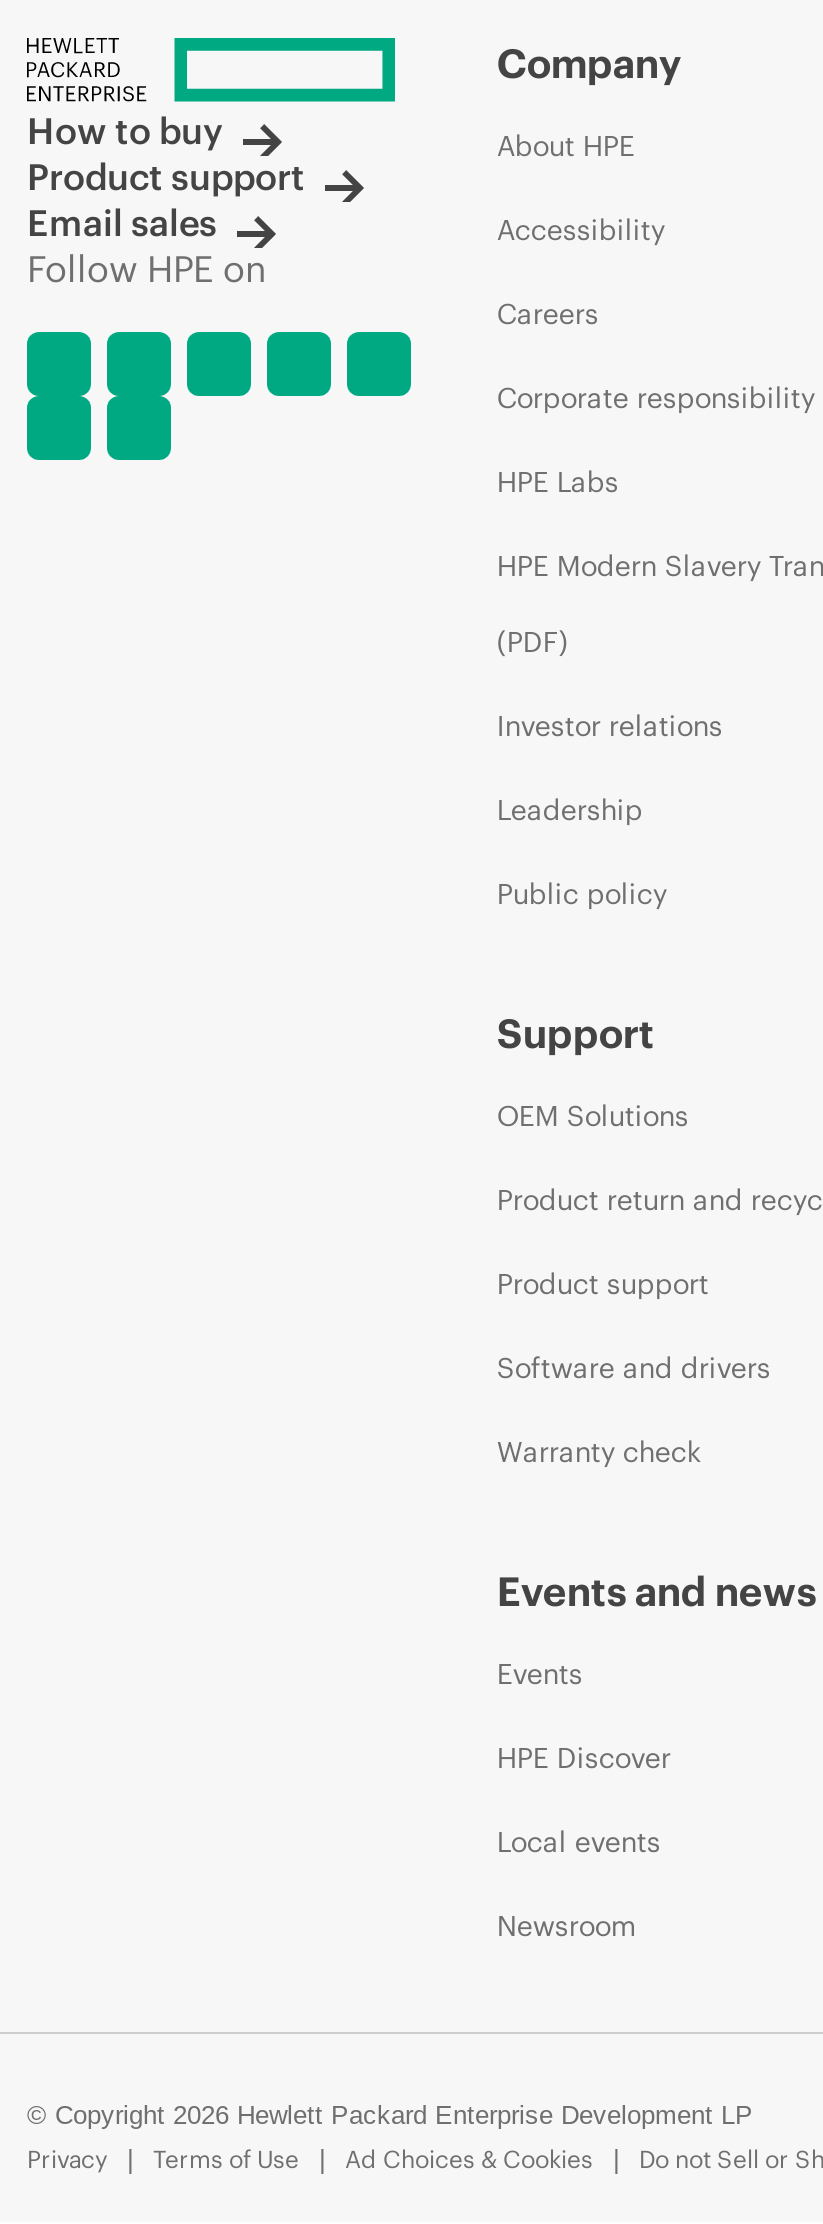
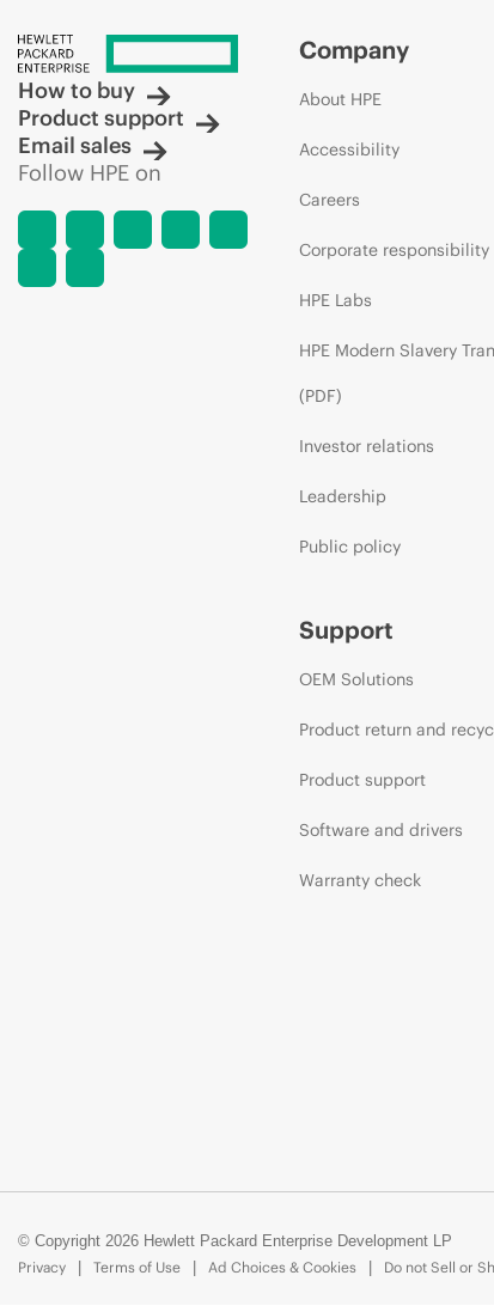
[497,1565,817,1943] Events and news | Events | HPE Discover | Local events | Newsroom -> none

